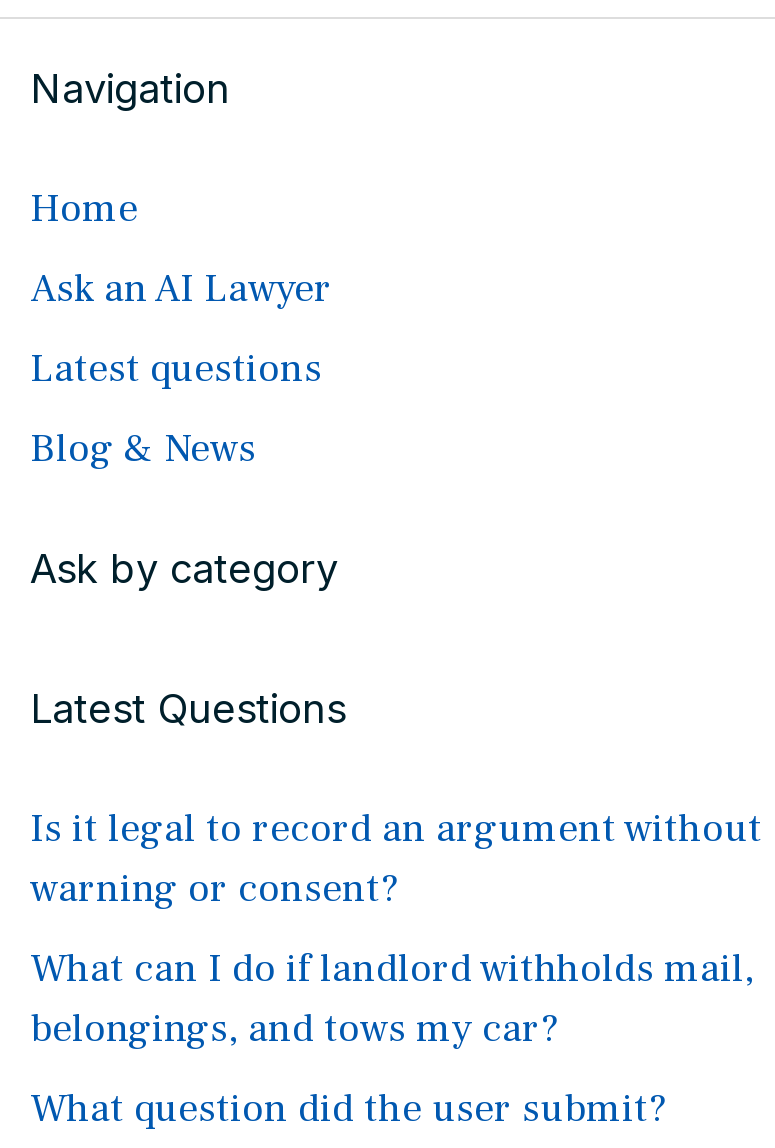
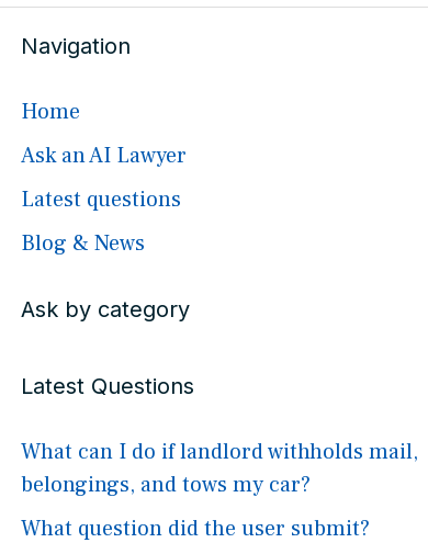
[30,804,762,916] Is it legal to record an argument without | warning or consent? -> none

